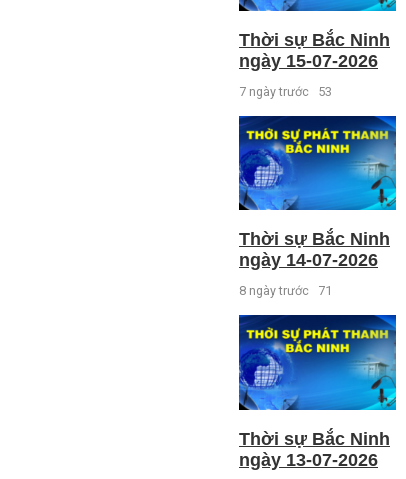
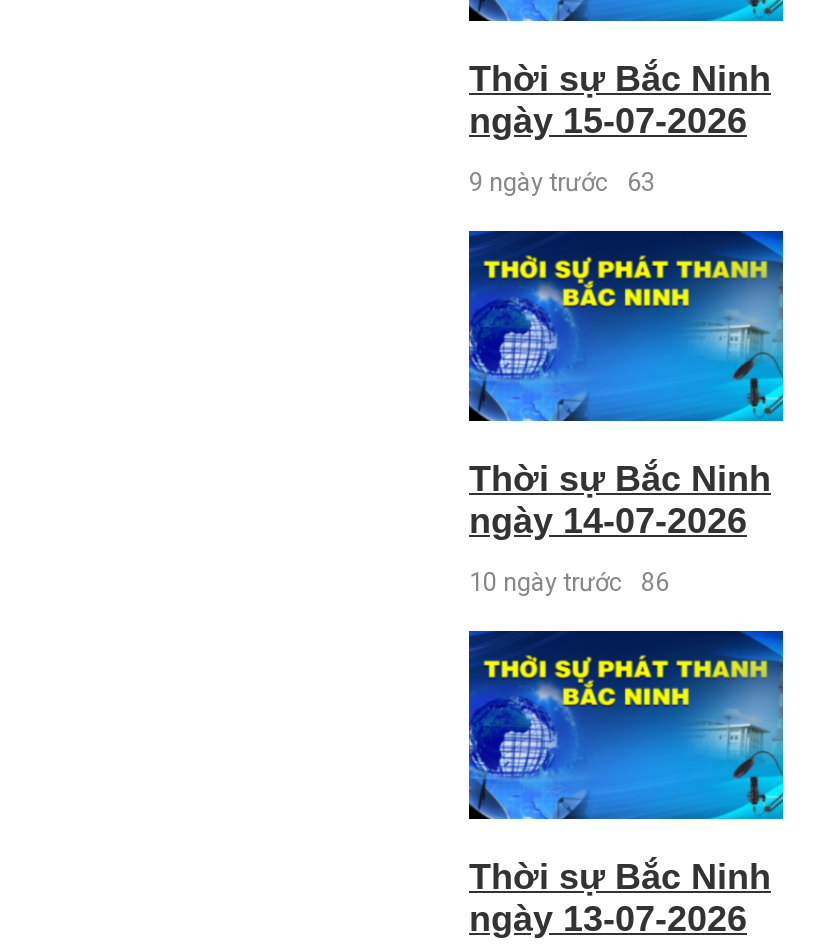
[239,84,332,99] 7 ngày trước 53 -> [469,167,655,197] 9 ngày trước 63
[239,283,332,298] 8 ngày trước 71 -> [469,566,669,596] 10 ngày trước 86

